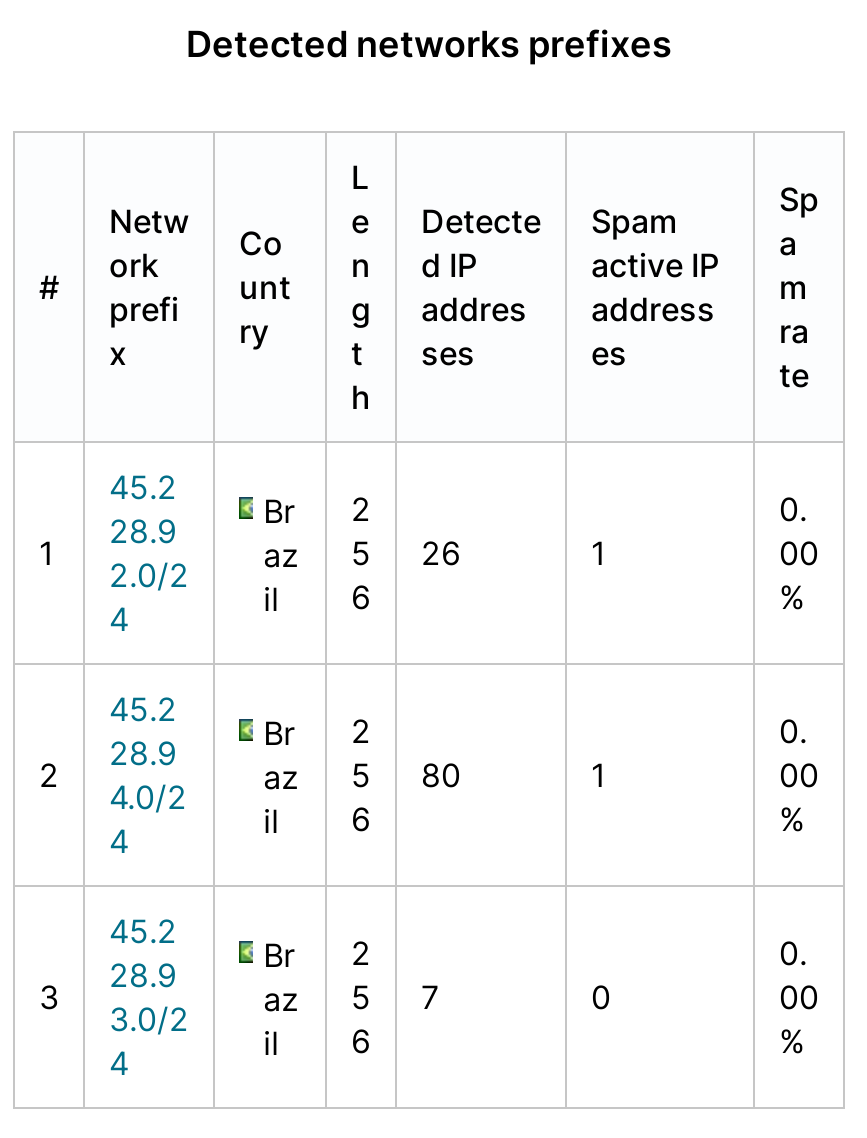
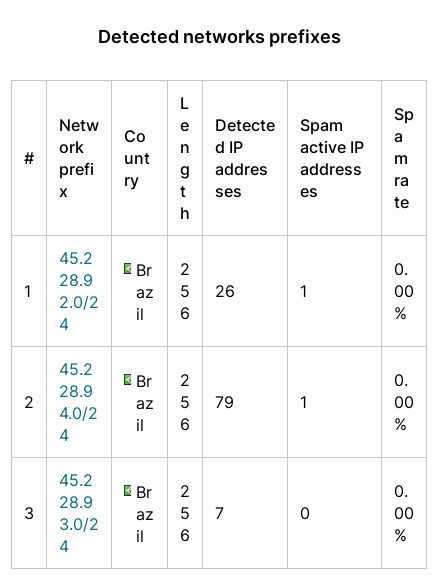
[109,755,461,817] 4.0/2 az 5 80 -> [59,392,234,423] 4.0/2 az 5 79

